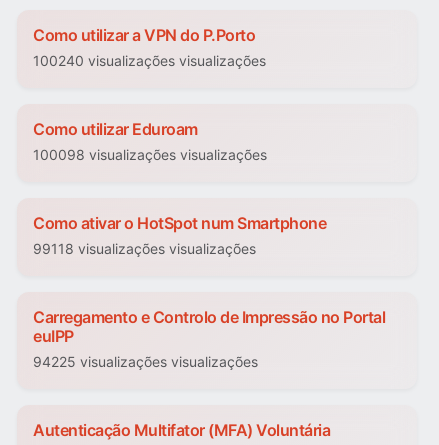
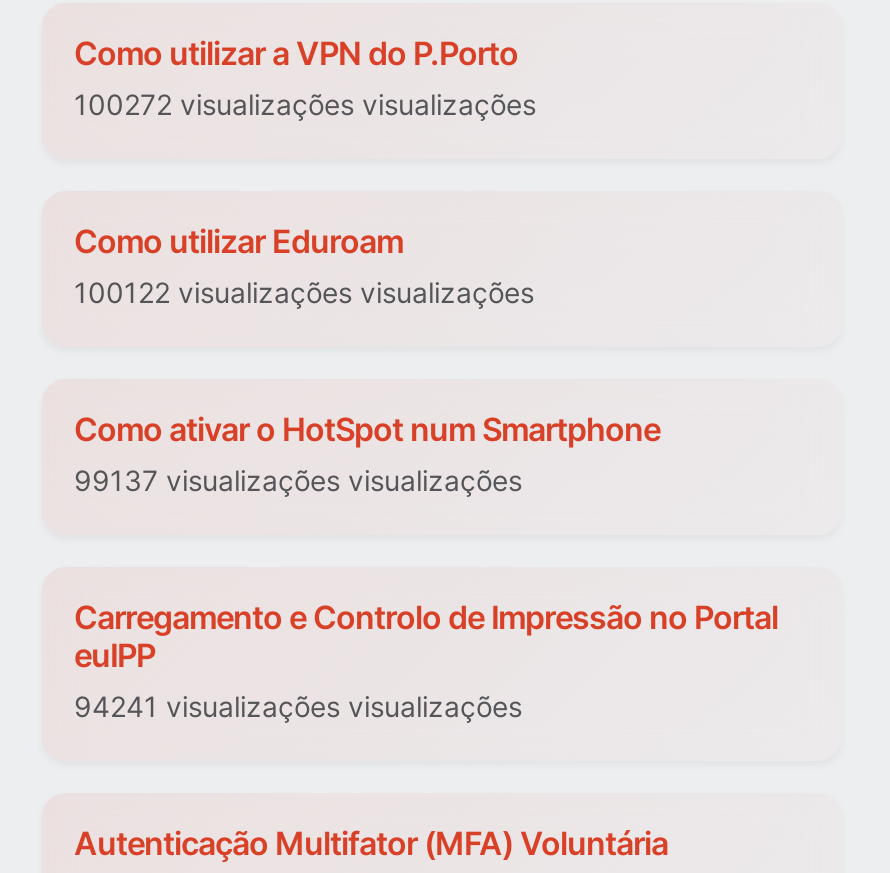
[33,52,266,69] 100240 visualizações visualizações -> [74,88,536,122] 100272 visualizações visualizações
[33,146,267,163] 100098 visualizações visualizações -> [74,276,534,310] 100122 visualizações visualizações
[33,240,256,257] 99118 visualizações visualizações -> [74,464,522,498] 99137 visualizações visualizações
[33,353,258,370] 94225 visualizações visualizações -> [74,690,522,724] 94241 visualizações visualizações

